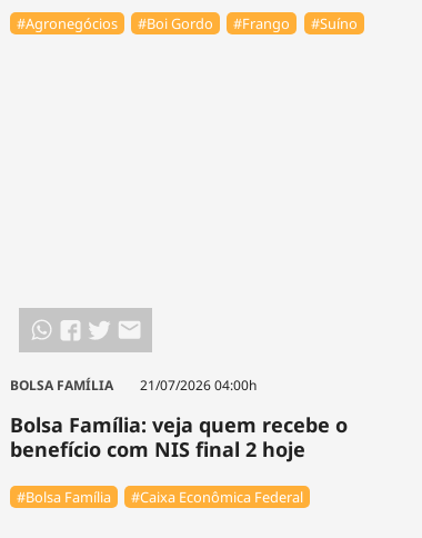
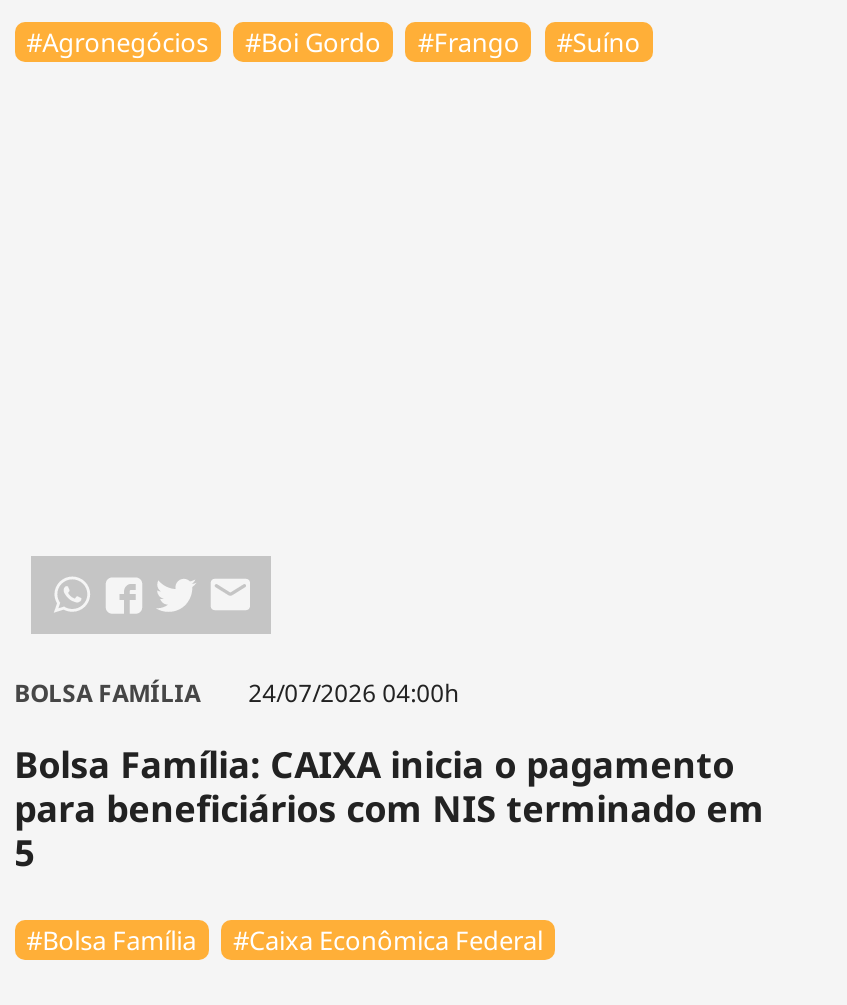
[10,375,256,394] BOLSA FAMÍLIA 21/07/2026 04:00h -> [14,676,458,710] BOLSA FAMÍLIA 24/07/2026 04:00h
[10,411,347,462] Bolsa Família: veja quem recebe o | benefício com NIS final 2 hoje -> [14,740,764,876] Bolsa Família: CAIXA inicia o pagamento | para beneficiários com NIS terminado em | 5

